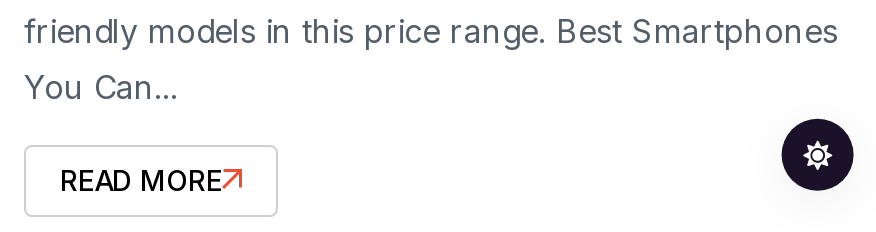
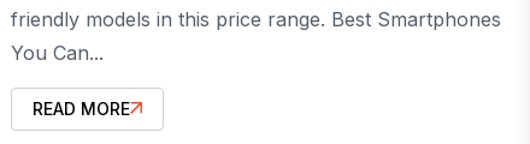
[780,117,856,193] [image] -> none

